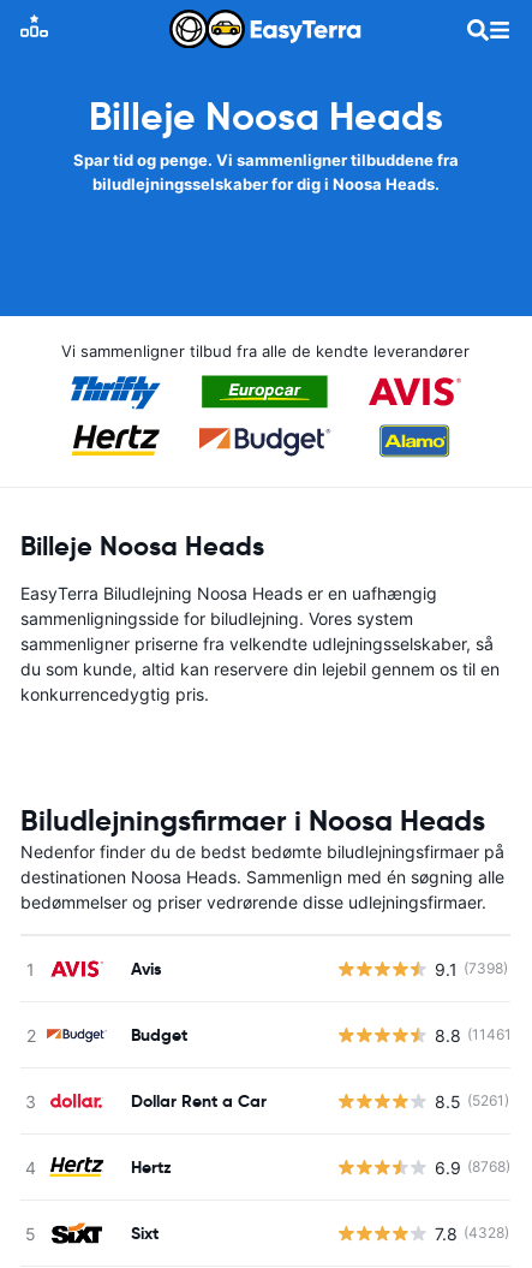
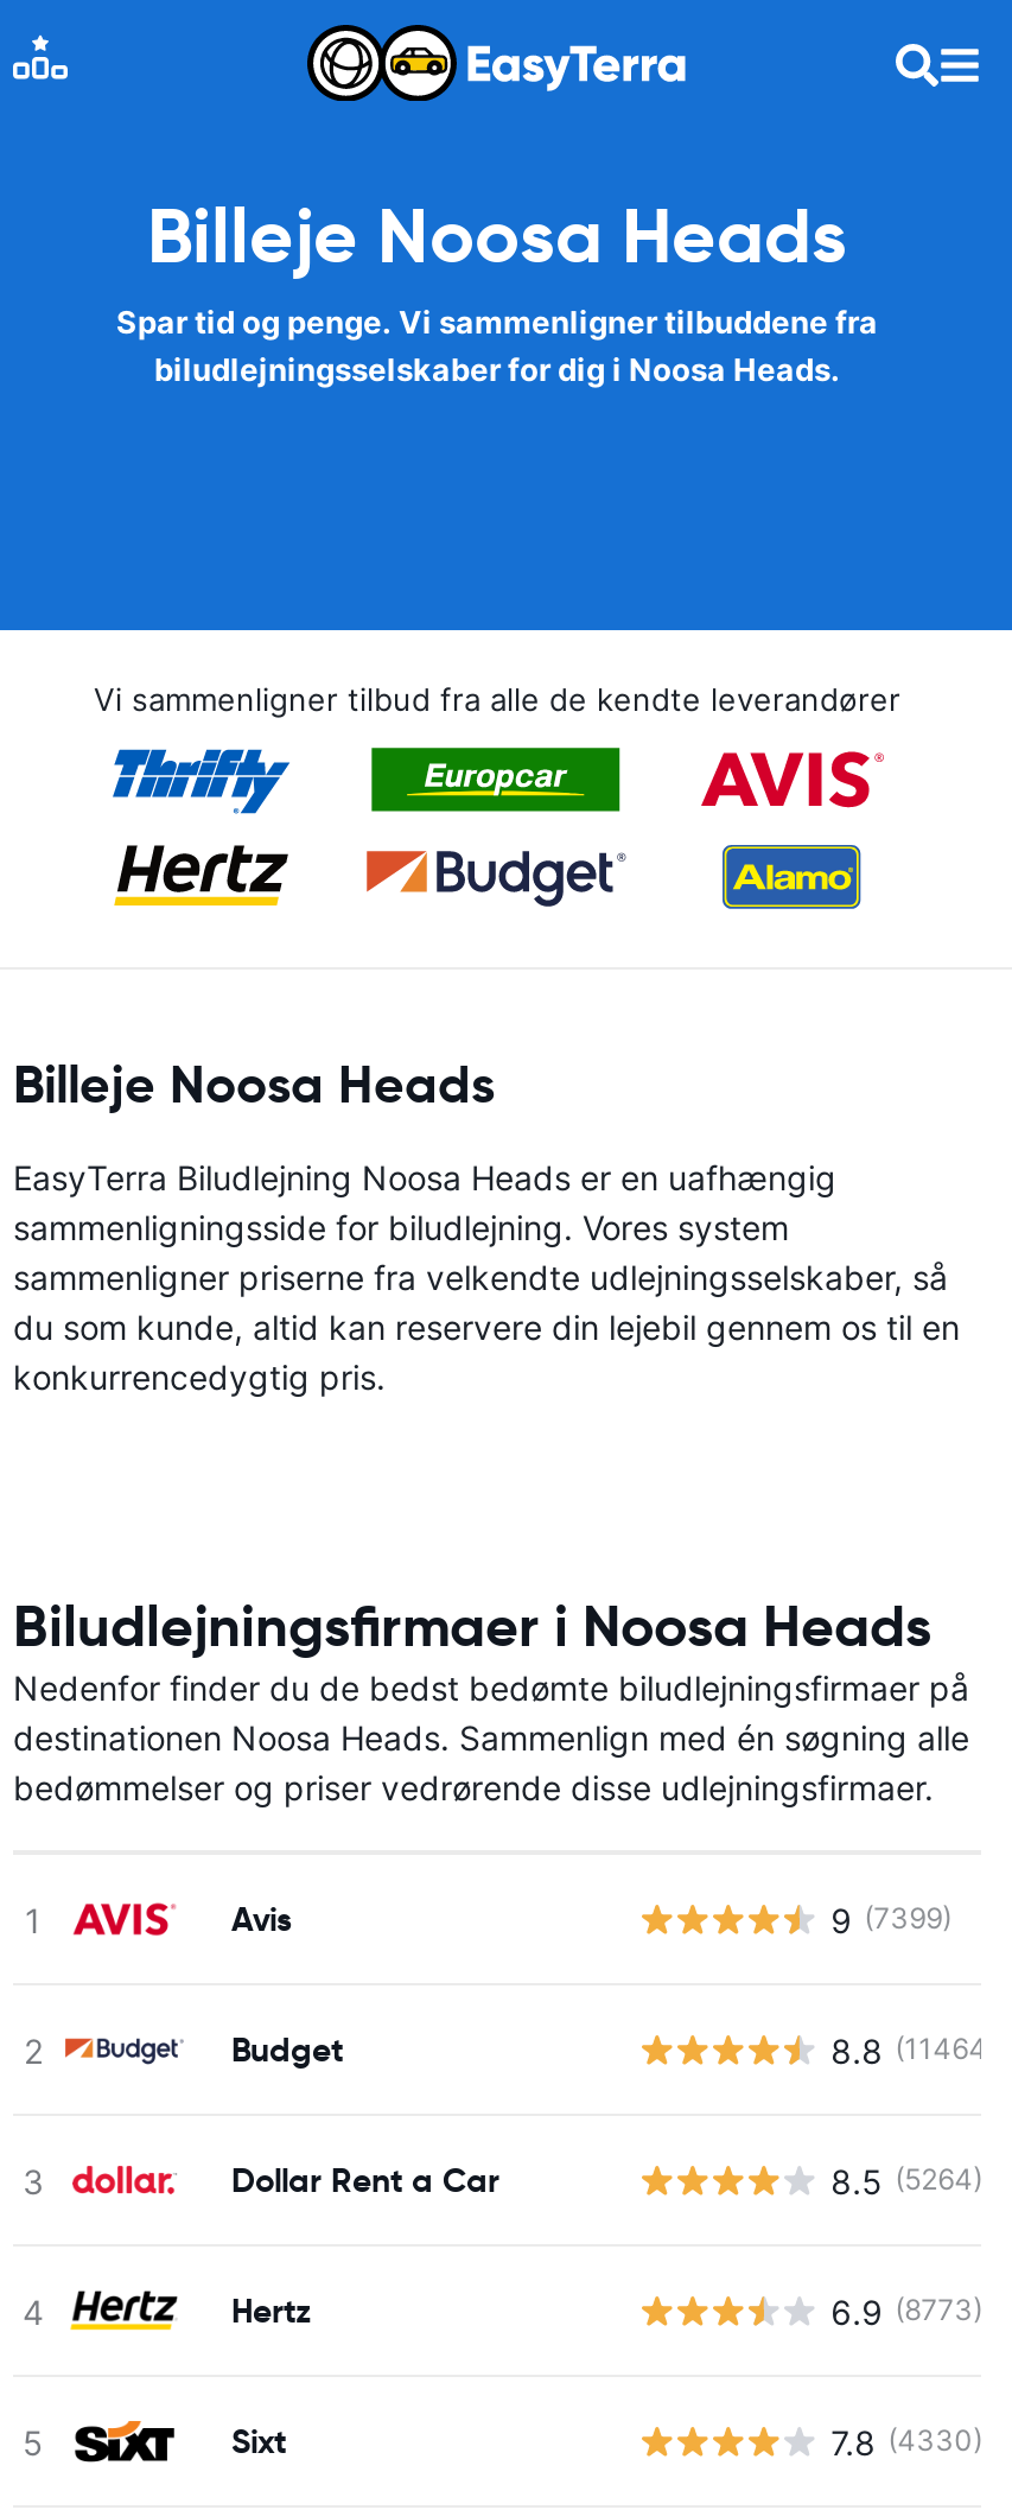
[434,959,508,979] 9.1 (7398) -> [831,1899,952,1939] 9 (7399)
[434,1025,516,1045] 8.8 (11461) -> [831,2029,997,2070] 8.8 (11464)
[434,1091,509,1111] 8.5 (5261) -> [831,2160,983,2200] 8.5 (5264)
[434,1157,510,1177] 6.9 (8768) -> [831,2290,983,2331] 6.9 (8773)
[434,1223,509,1243] 7.8 (4328) -> [831,2421,983,2461] 7.8 (4330)

